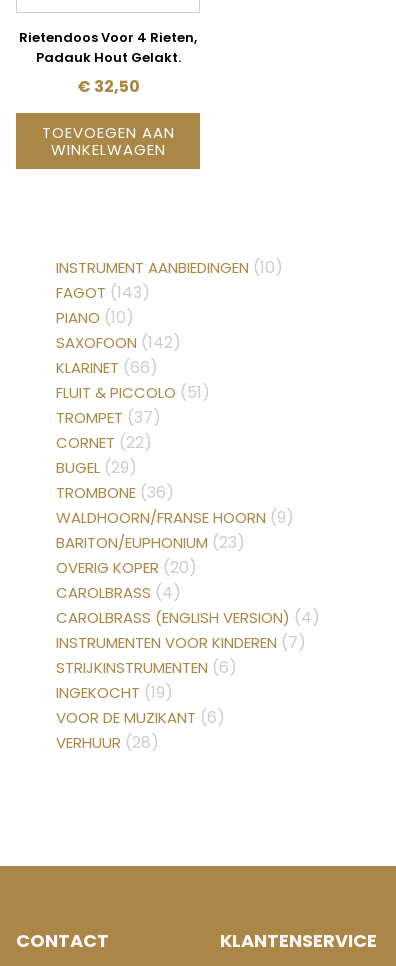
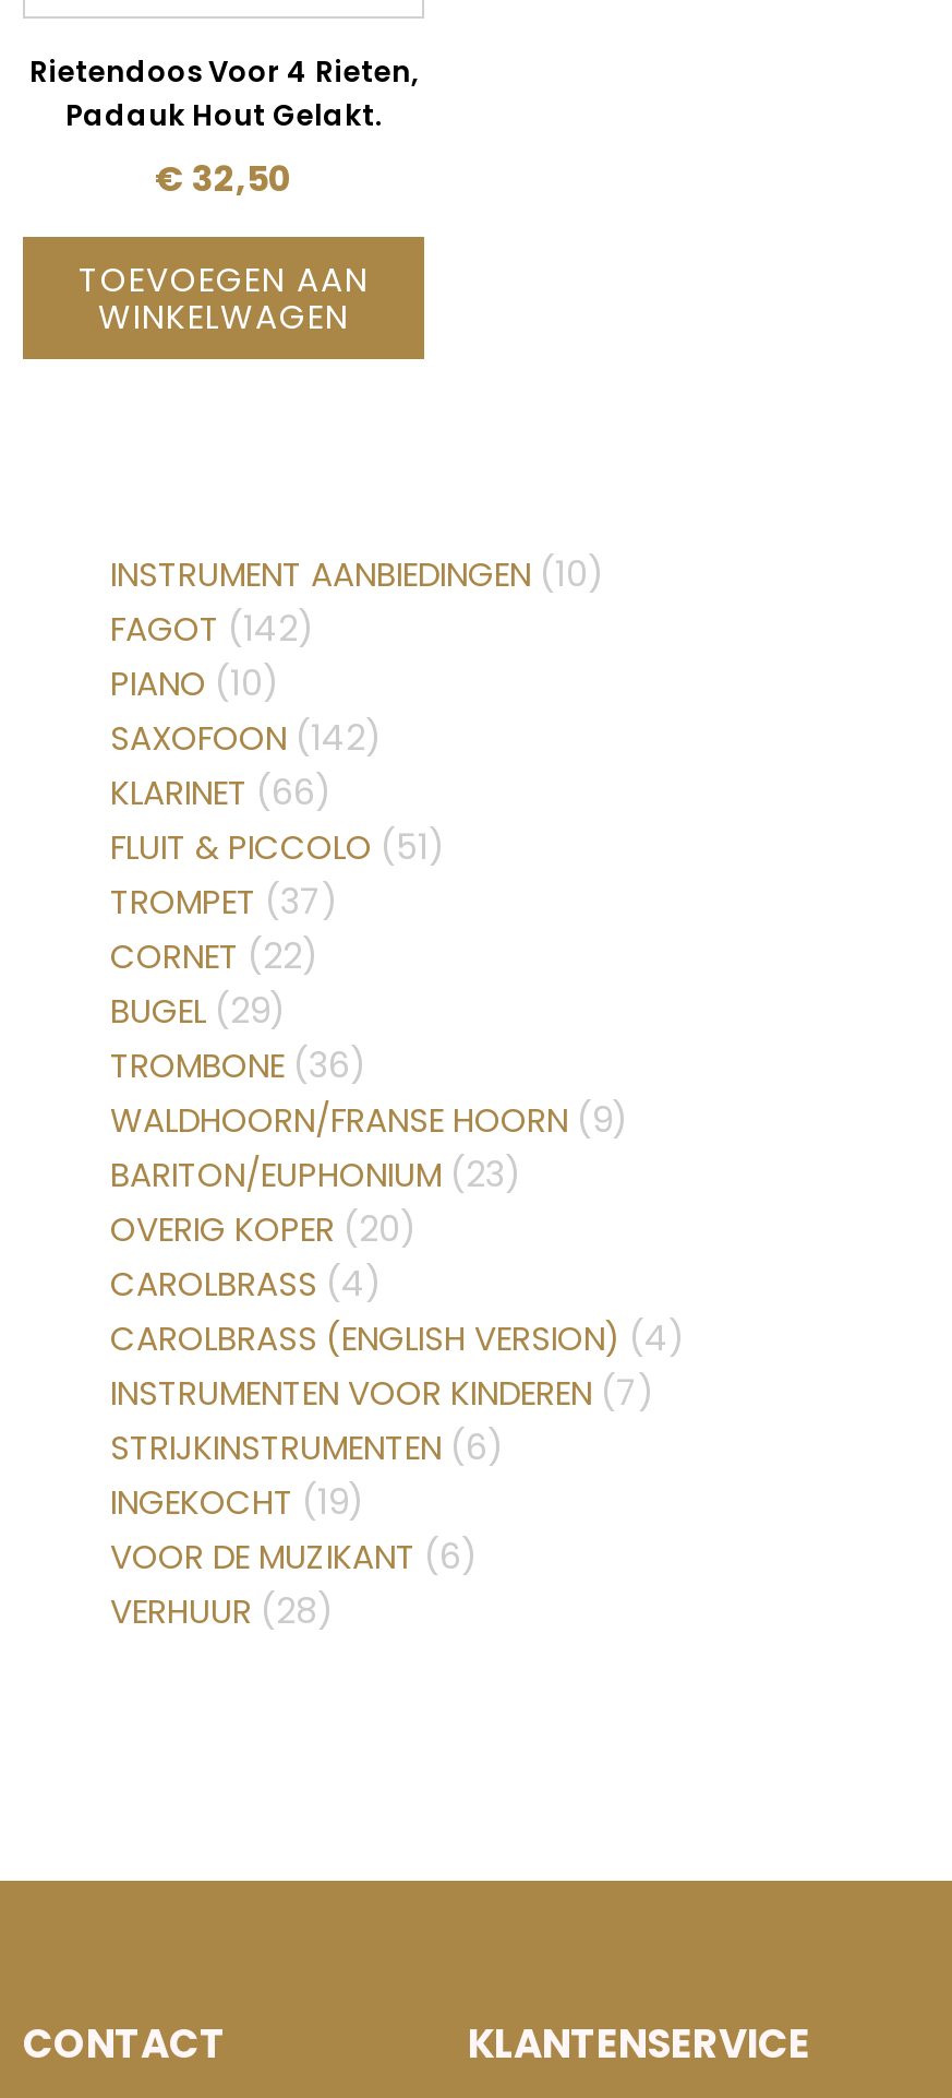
[56,281,150,304] FAGOT (143) -> [110,604,315,654] FAGOT (142)

